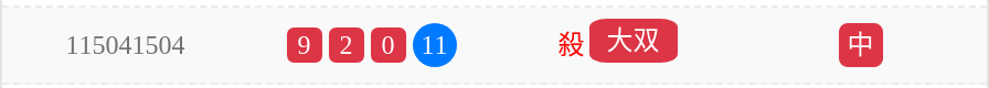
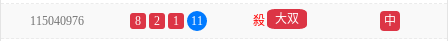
[66,30,185,61] 115041504 -> [30,14,84,28] 115040976
[298,30,311,61] 9 -> [135,14,141,28] 8
[381,30,395,61] 0 -> [173,14,179,28] 1

